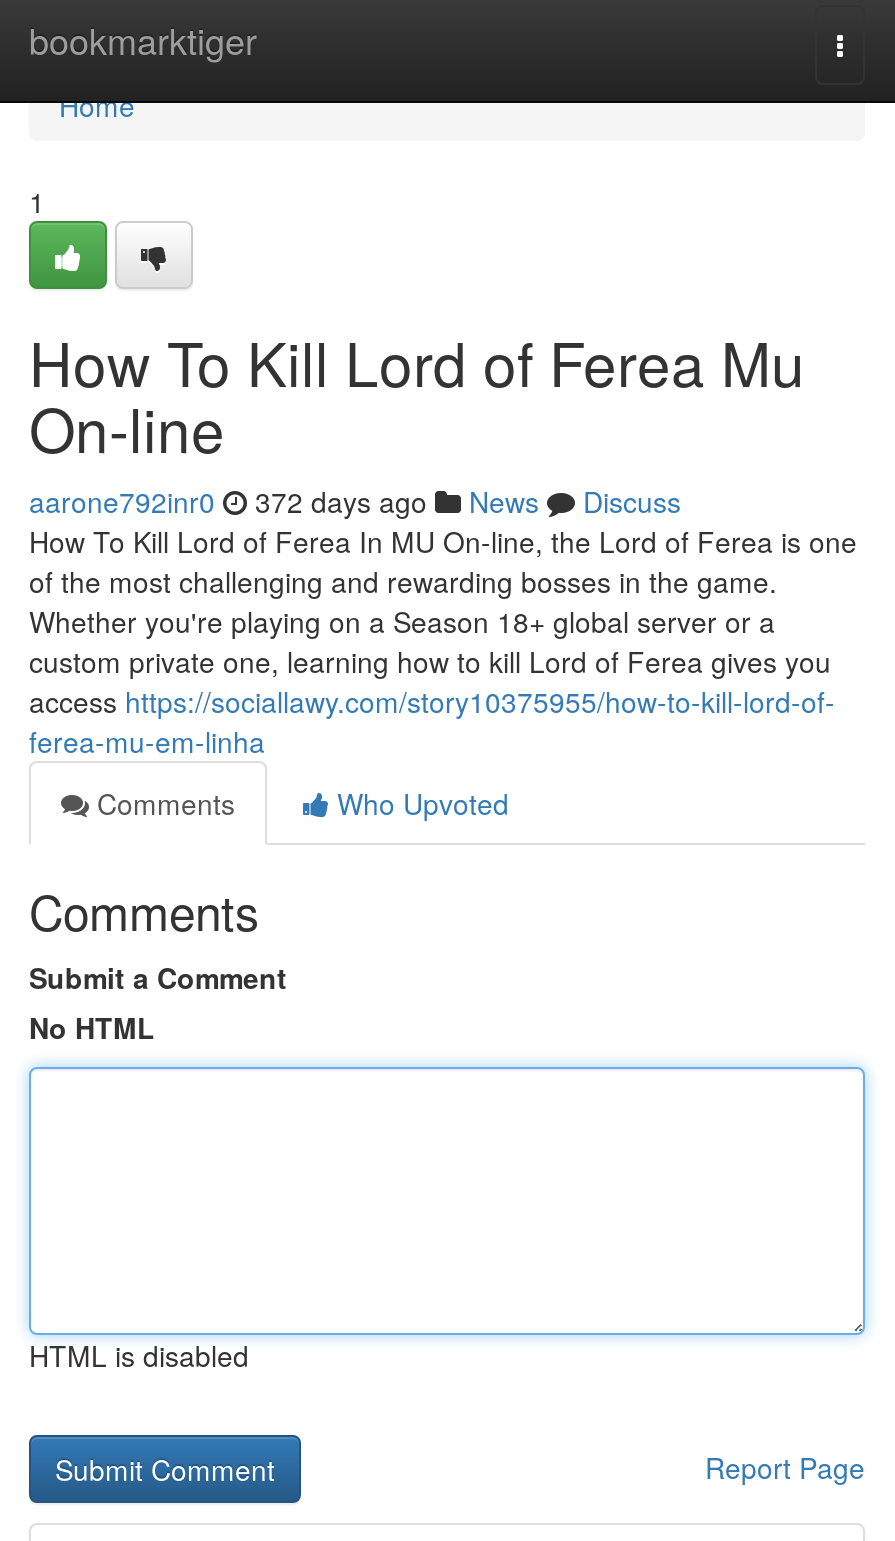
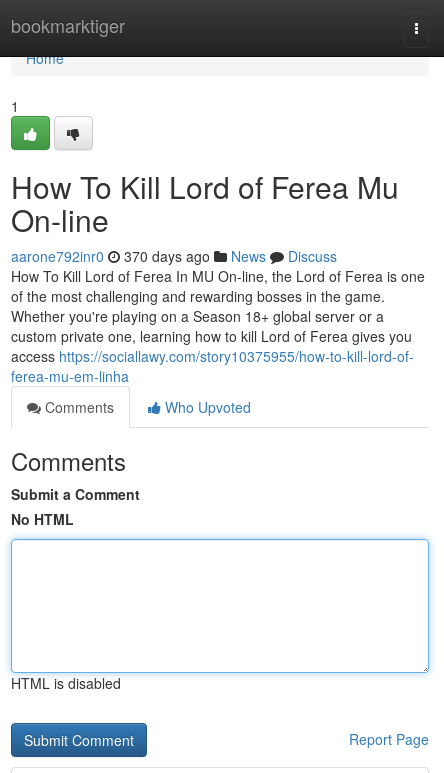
[29,481,681,521] aarone792inr0 372 days ago News Discuss -> [11,246,337,266] aarone792inr0 370 days ago News Discuss

